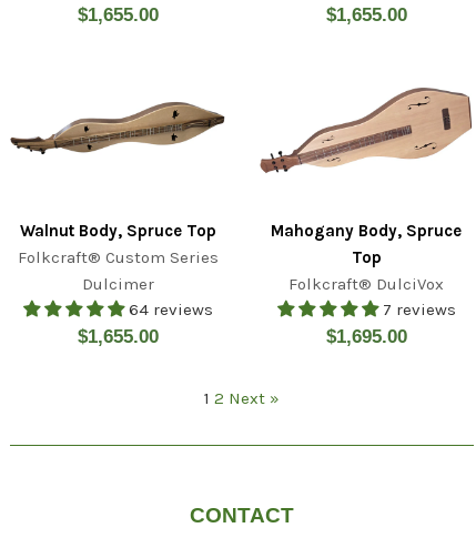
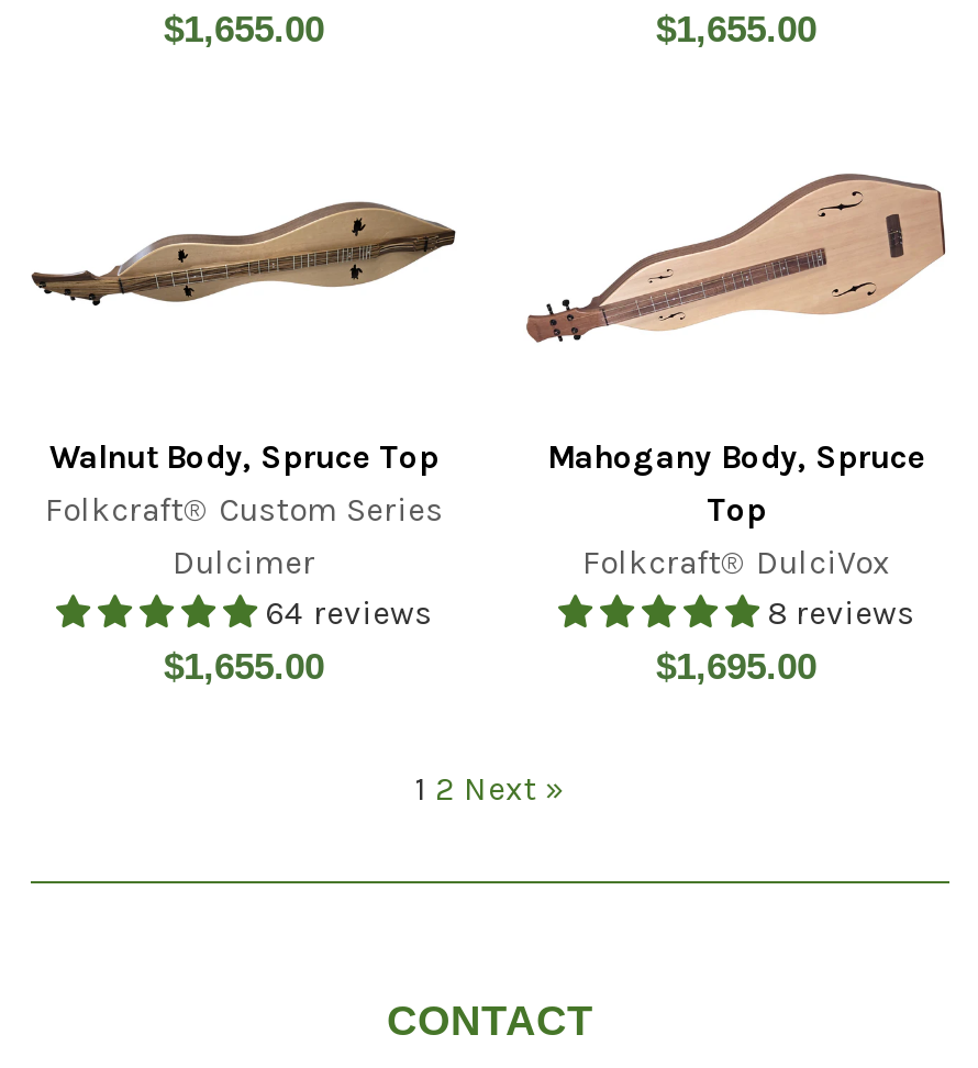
[382,300,455,319] 7 reviews -> [767,593,914,633] 8 reviews

